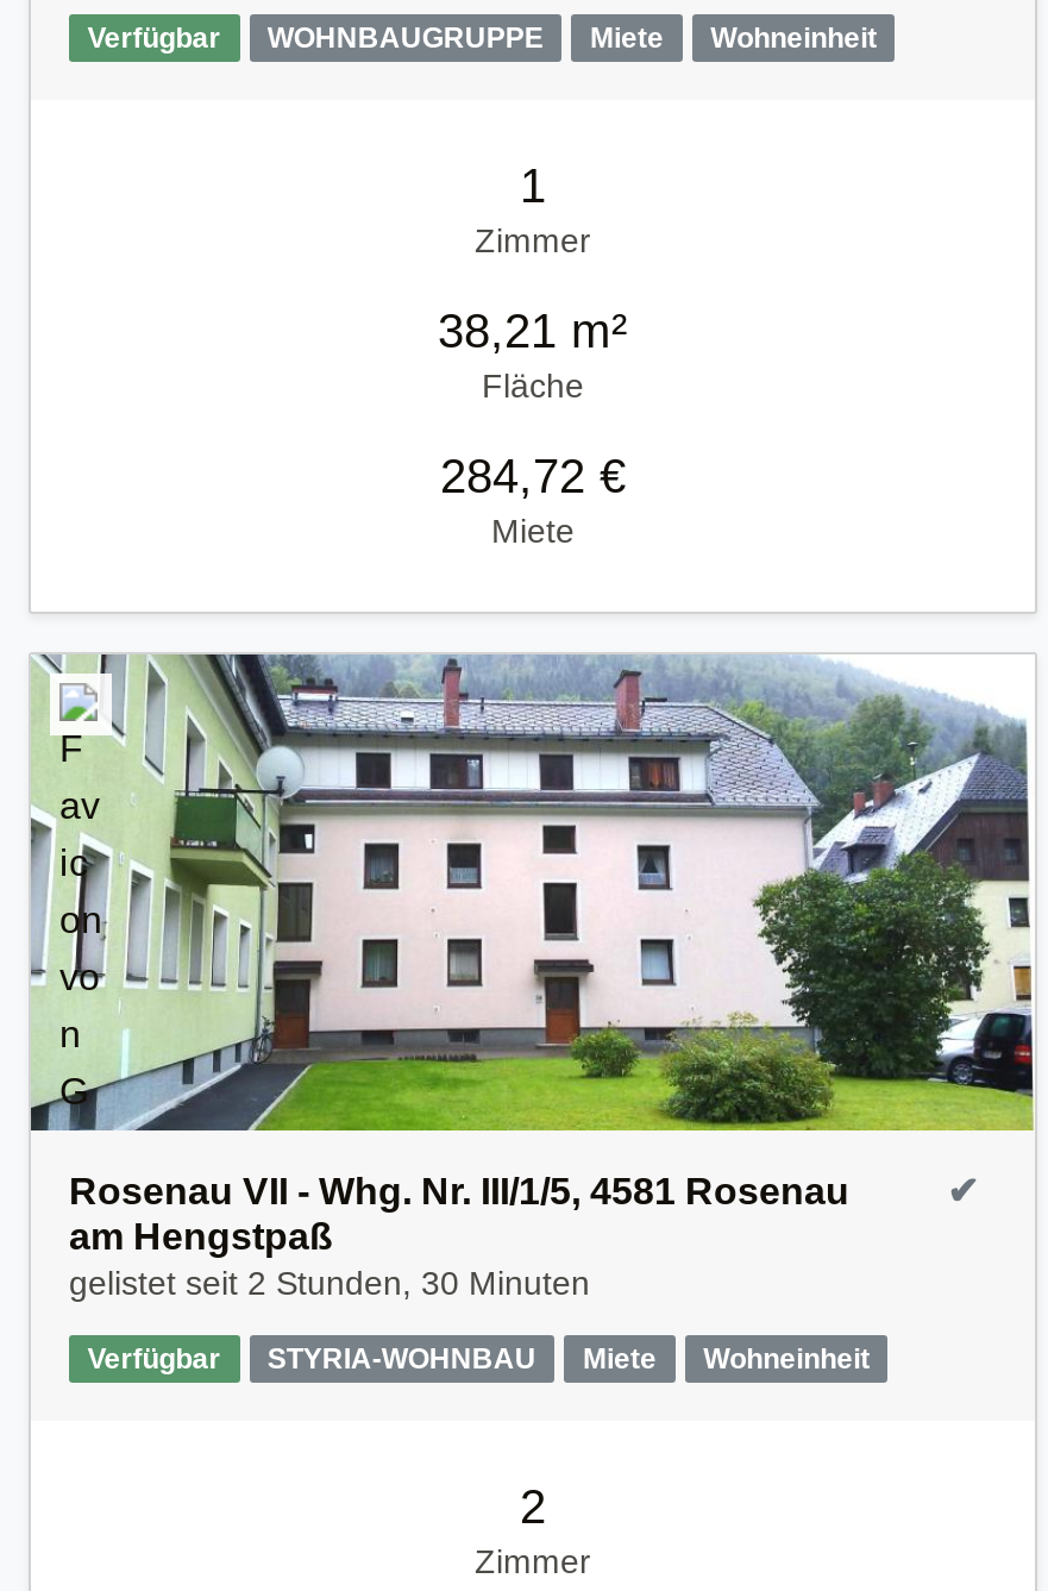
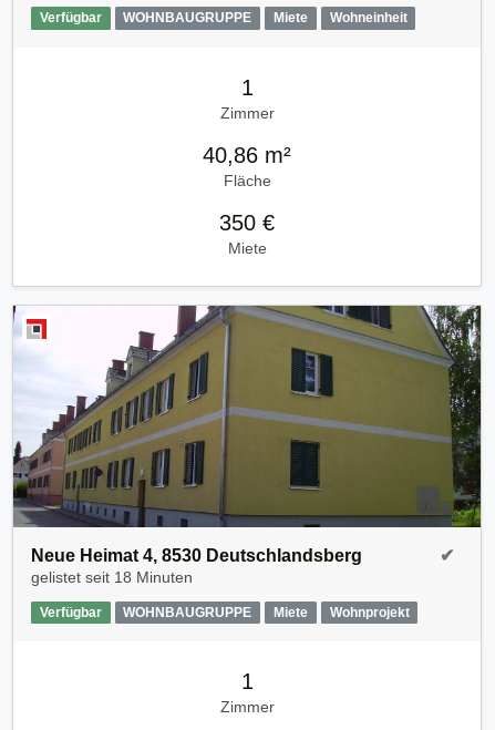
[438,304,628,356] 38,21 m² -> [203,142,291,167] 40,86 m²
[440,449,626,501] 284,72 € -> [219,210,275,234] 350 €
[29,652,1035,1301] [image] | Rosenau VII - Whg. Nr. III/1/5, 4581 Rosenau | am Hengstpaß | gelistet seit 2 Stunden, 30 Minuten -> [12,305,482,586] [image] | Neue Heimat 4, 8530 Deutschlandsberg | gelistet seit 18 Minuten
[267,1342,536,1375] STYRIA-WOHNBAU -> [123,605,252,620] WOHNBAUGRUPPE
[703,1342,870,1375] Wohneinheit -> [330,605,409,620] Wohnprojekt
[520,1480,546,1533] 2 -> [241,669,253,693] 1

